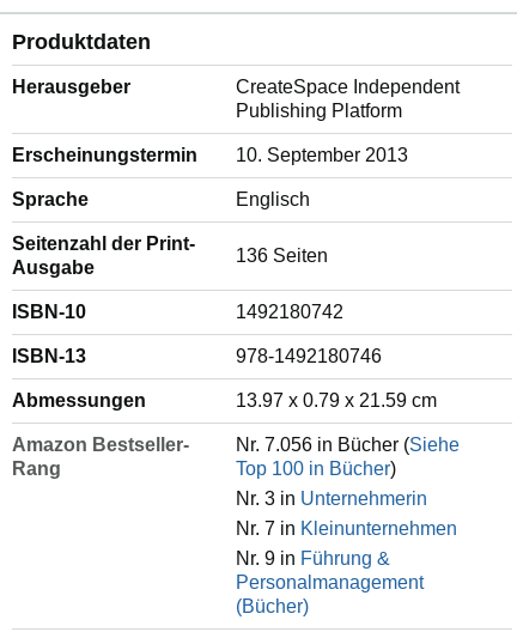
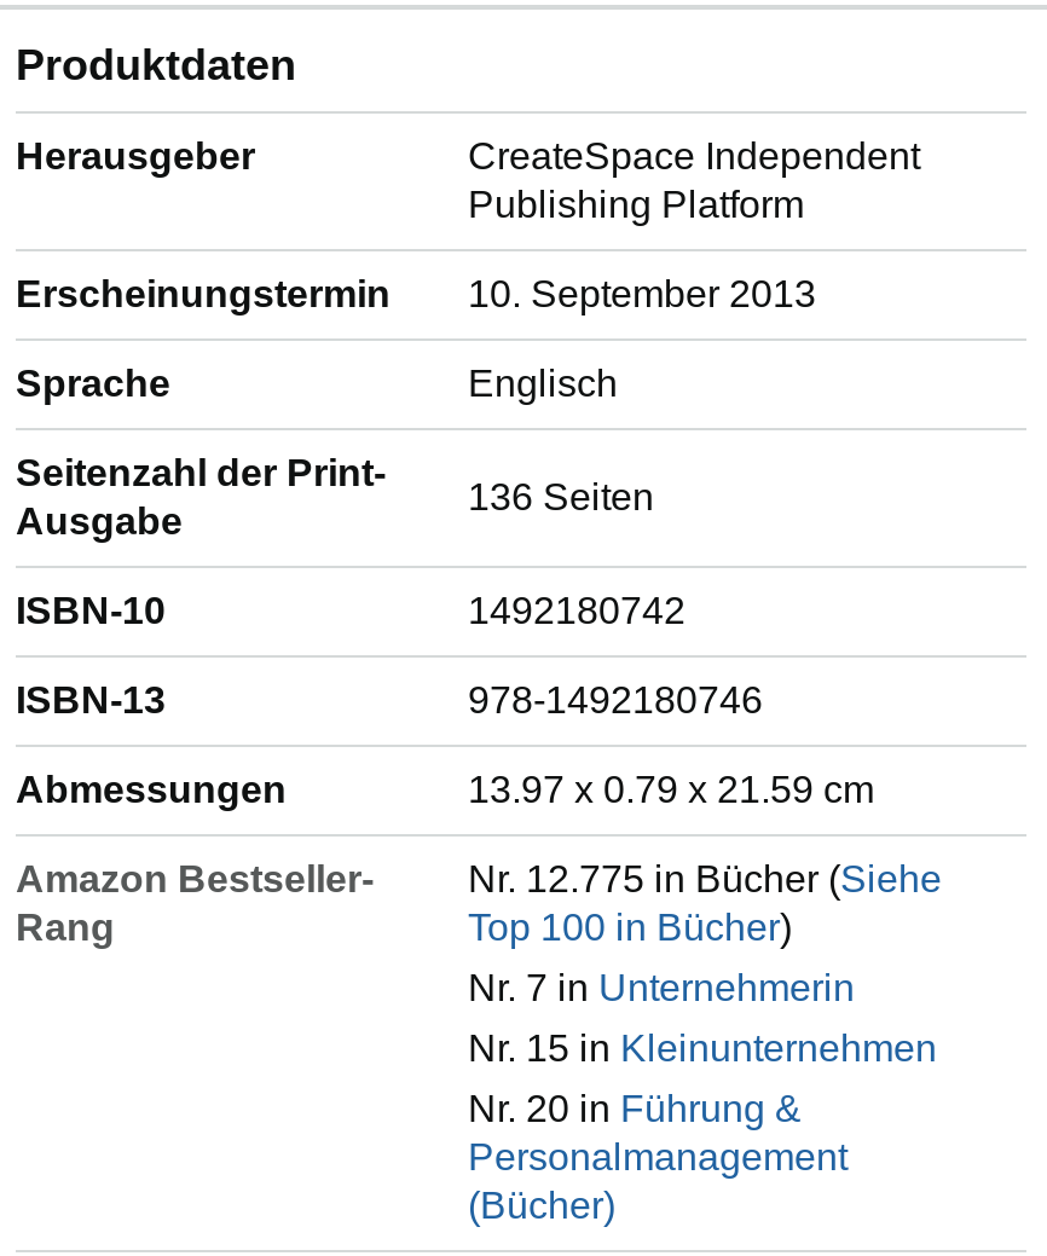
[236,435,460,455] Nr. 7.056 in Bücher (Siehe -> [468,859,942,901] Nr. 12.775 in Bücher (Siehe
[236,489,427,509] Nr. 3 in Unternehmerin -> [468,968,855,1009] Nr. 7 in Unternehmerin
[236,519,457,539] Nr. 7 in Kleinunternehmen -> [468,1029,937,1070] Nr. 15 in Kleinunternehmen
[236,549,390,569] Nr. 9 in Führung & -> [468,1089,802,1130] Nr. 20 in Führung &

